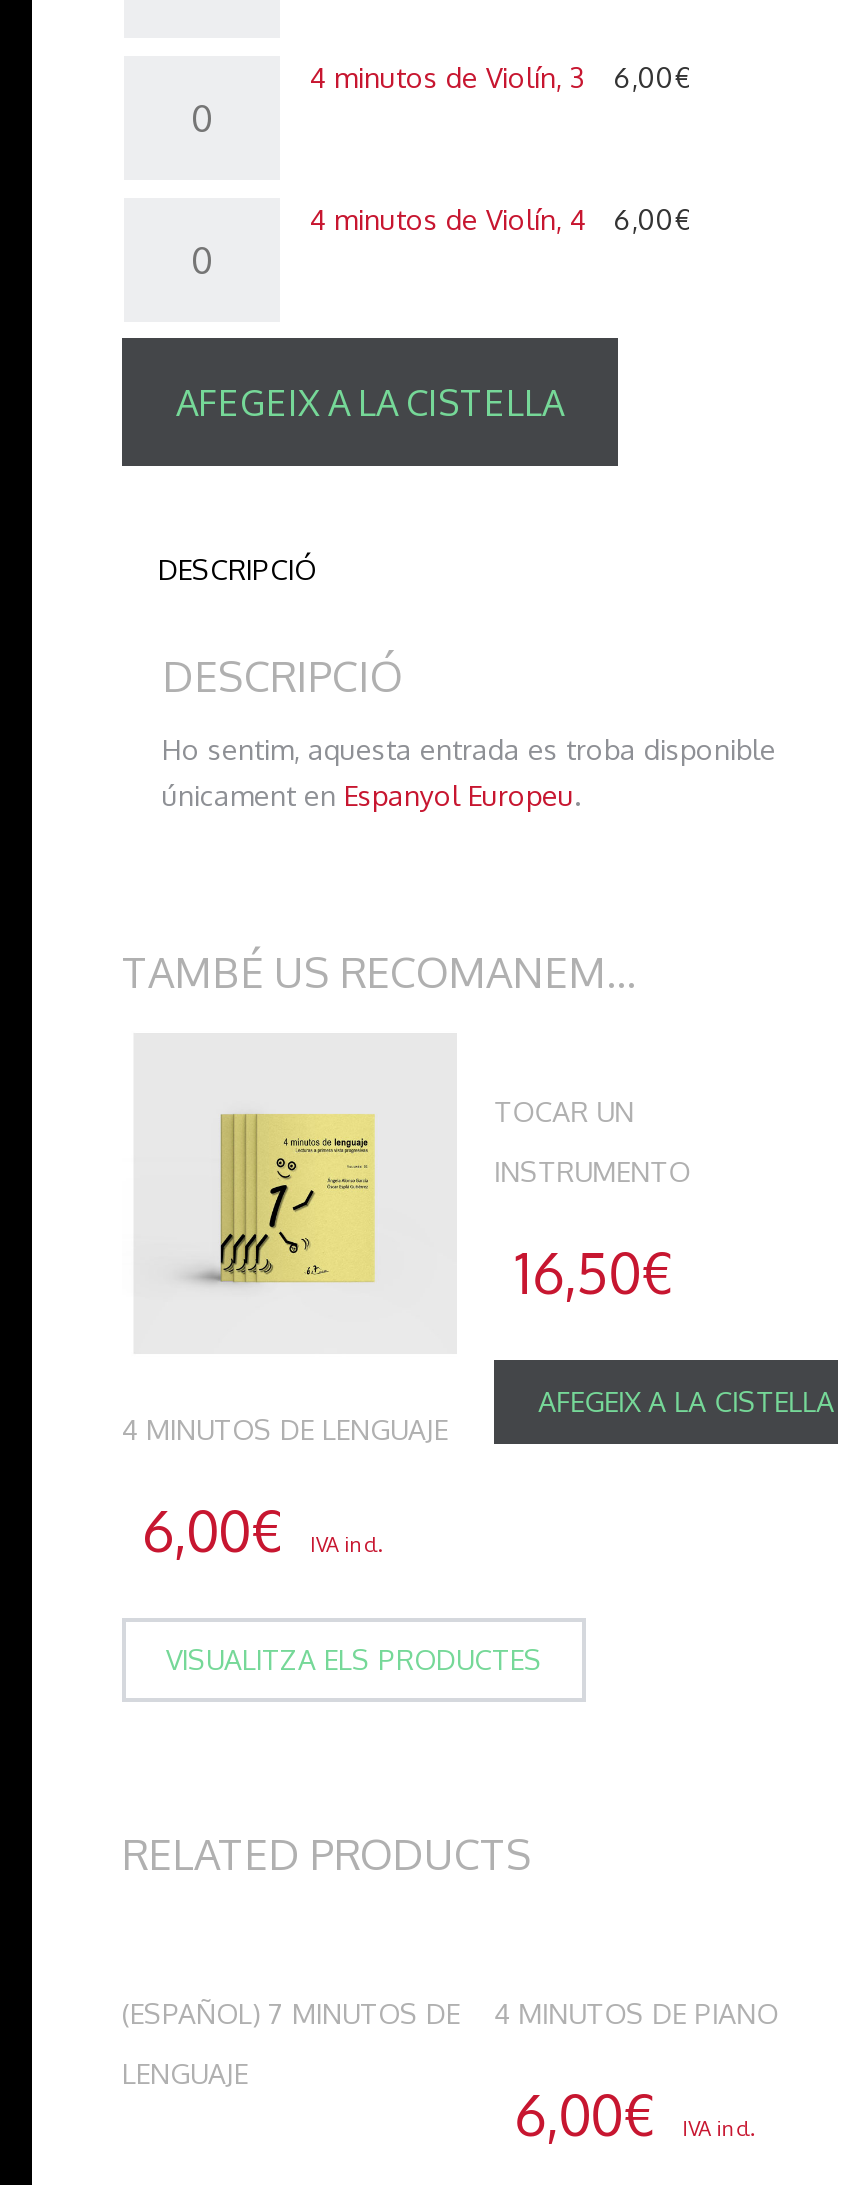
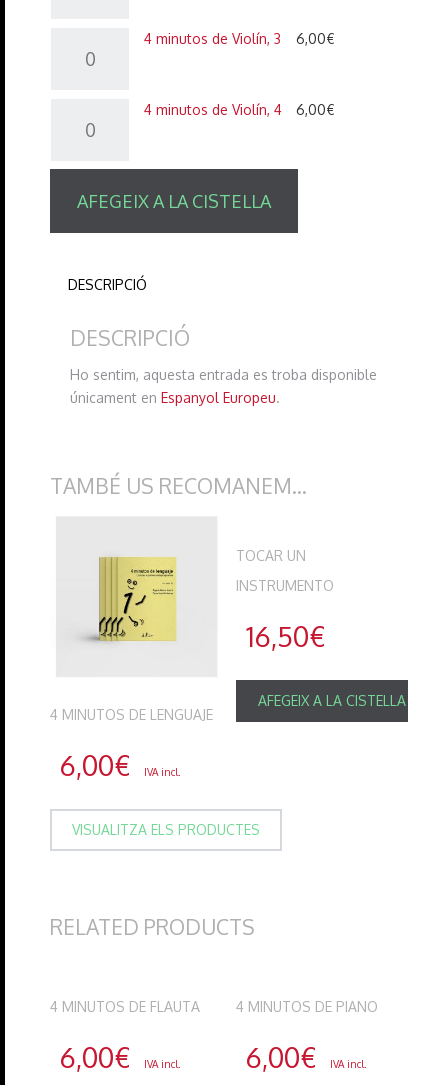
[122,1995,460,2029] (ESPAÑOL) 7 MINUTOS DE -> [50,998,200,1015] 4 MINUTOS DE FLAUTA
[122,2055,248,2089] LENGUAJE -> [60,1039,180,1075] 6,00€ | IVA incl.

